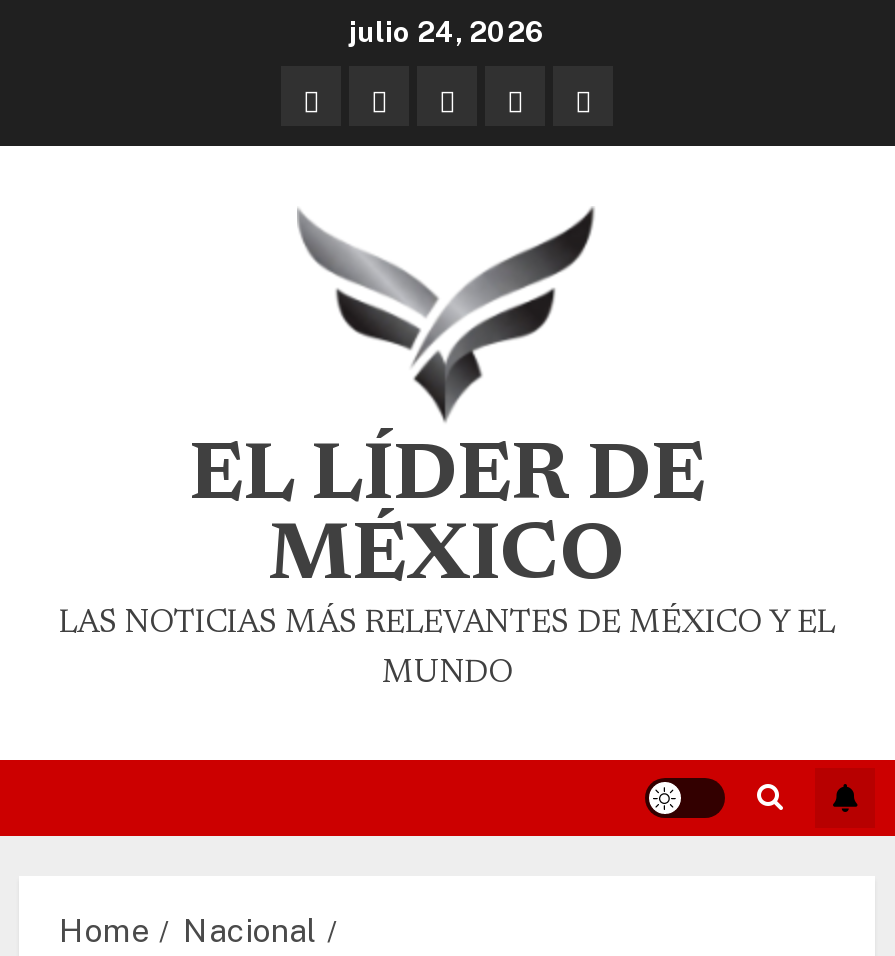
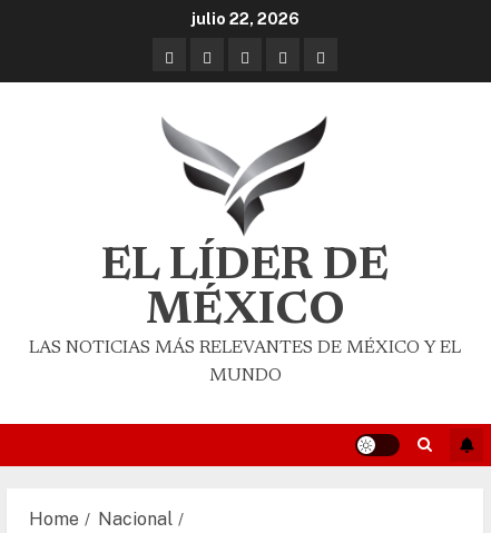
[349,16,545,48] julio 24, 2026 -> [191,10,299,28] julio 22, 2026

